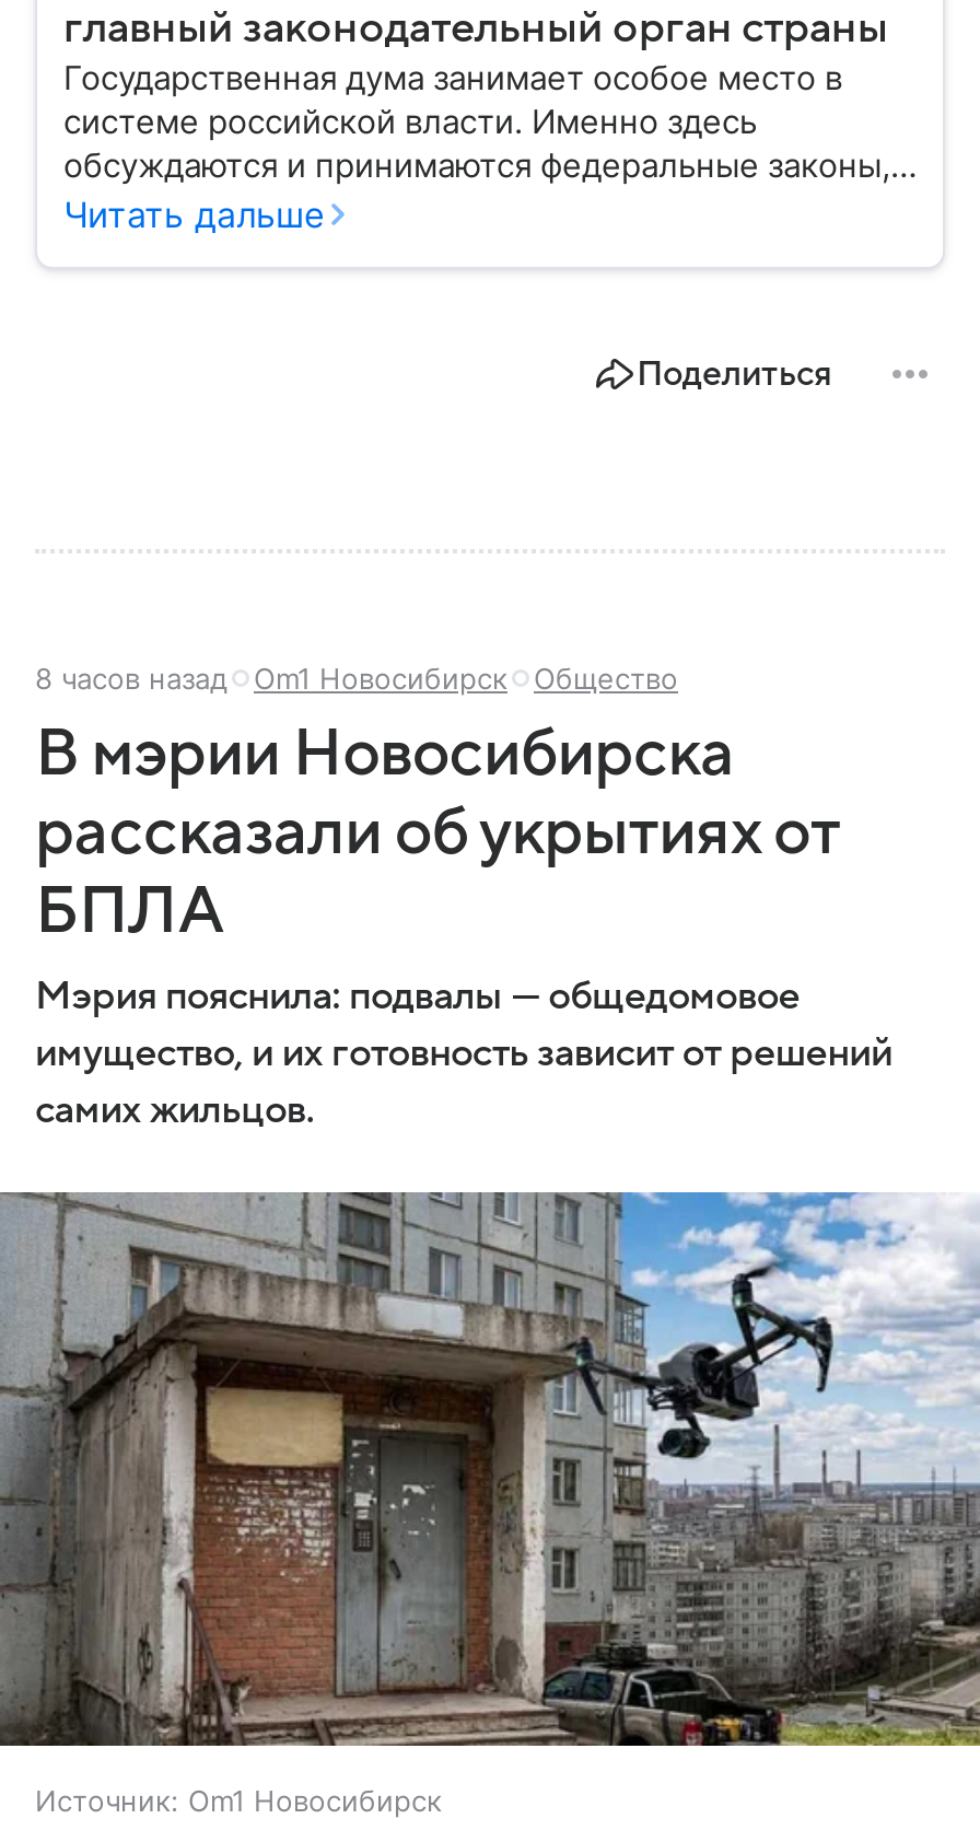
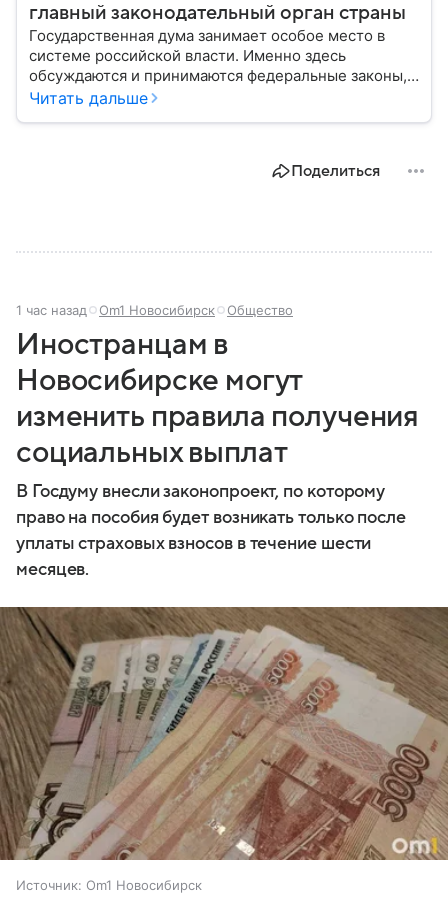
[35,661,227,696] 8 часов назад -> [16,302,87,318] 1 час назад
[35,718,892,1131] В мэрии Новосибирска | рассказали об укрытиях от | БПЛА | Мэрия пояснила: подвалы — общедомовое | имущество, и их готовность зависит от решений | самих жильцов. -> [16,328,419,579] Иностранцам в | Новосибирске могут | изменить правила получения | социальных выплат | В Госдуму внесли законопроект, по которому | право на пособия будет возникать только после | уплаты страховых взносов в течение шести | месяцев.
[7,1190,973,1748] [image] -> [3,606,445,861] [image]

